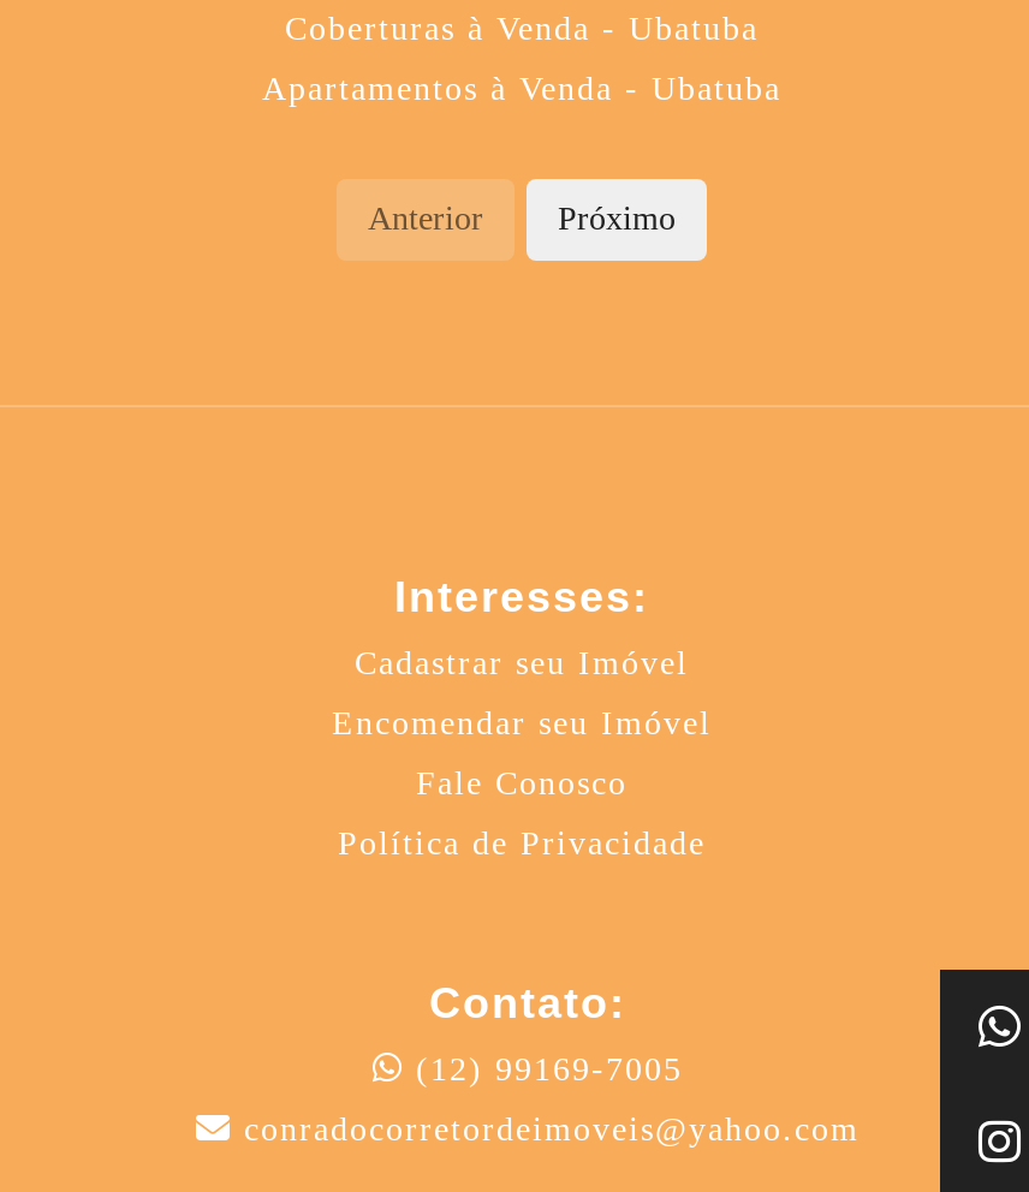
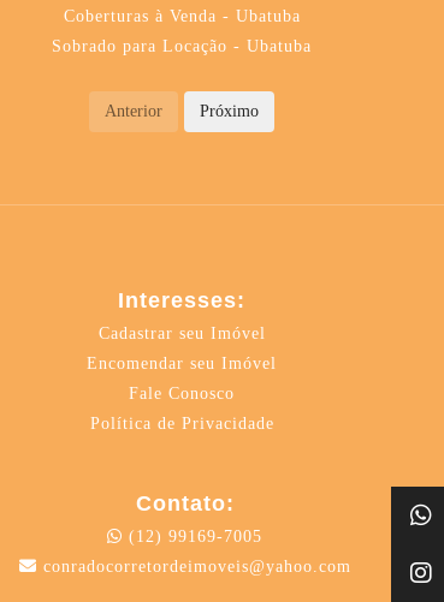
[262,71,781,107] Apartamentos à Venda - Ubatuba -> [52,37,312,55] Sobrado para Locação - Ubatuba

